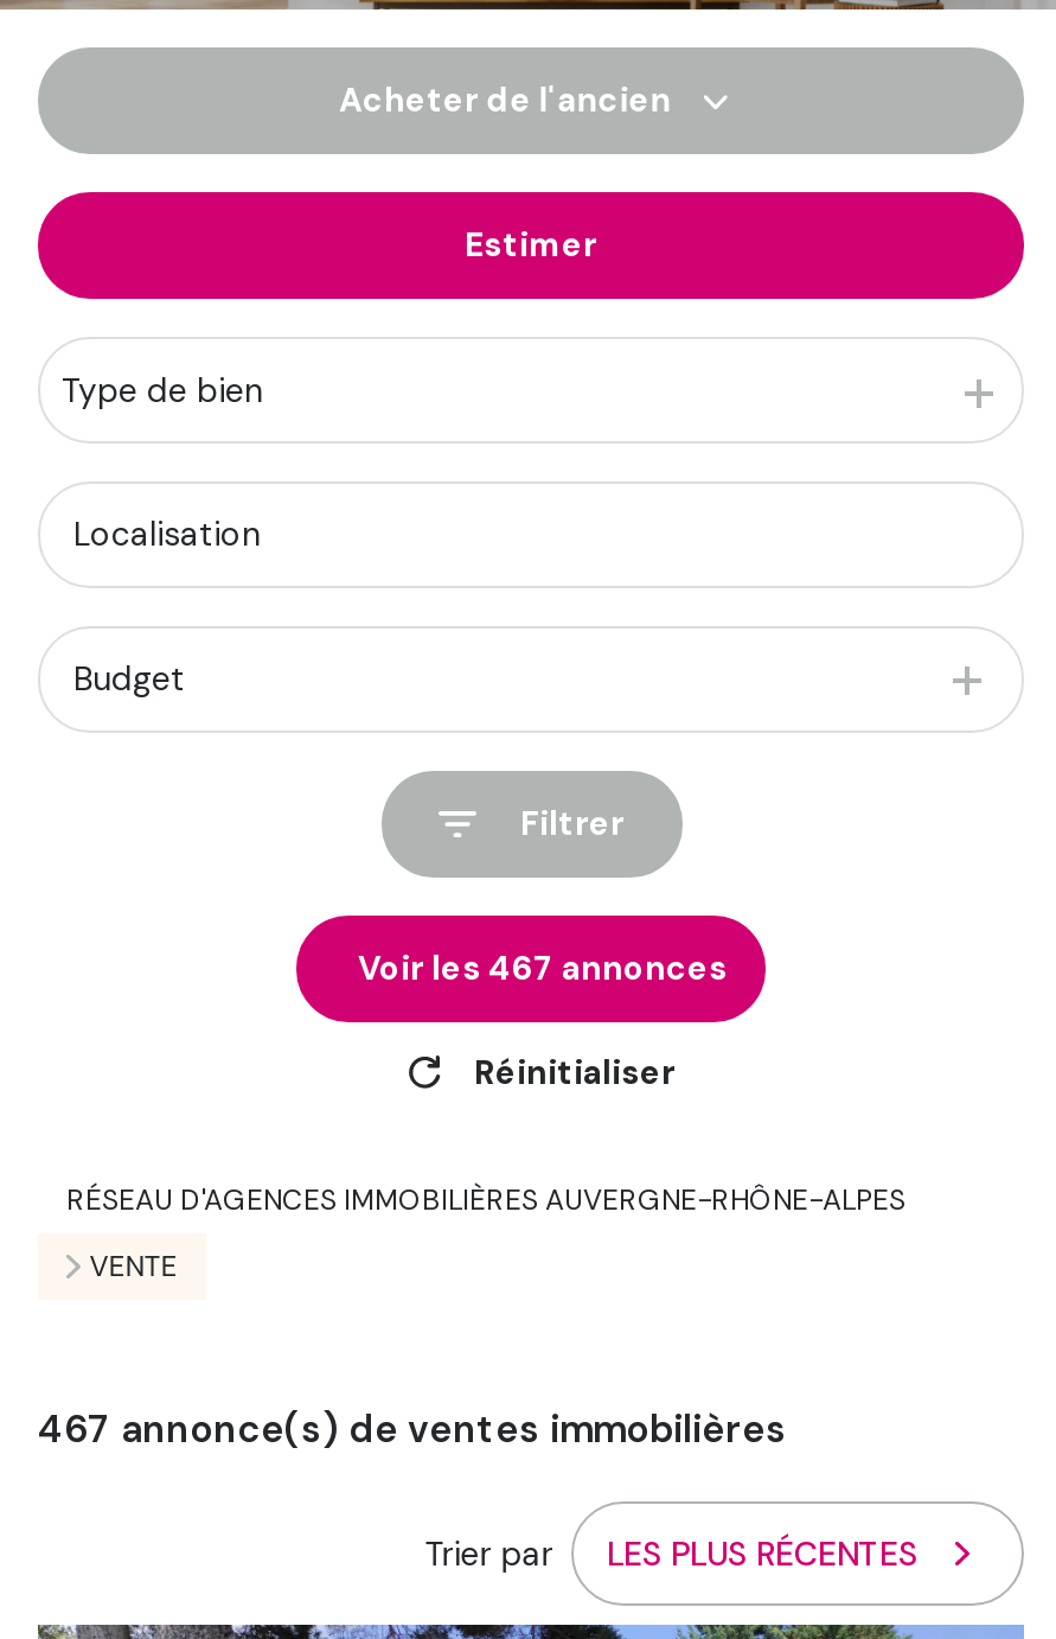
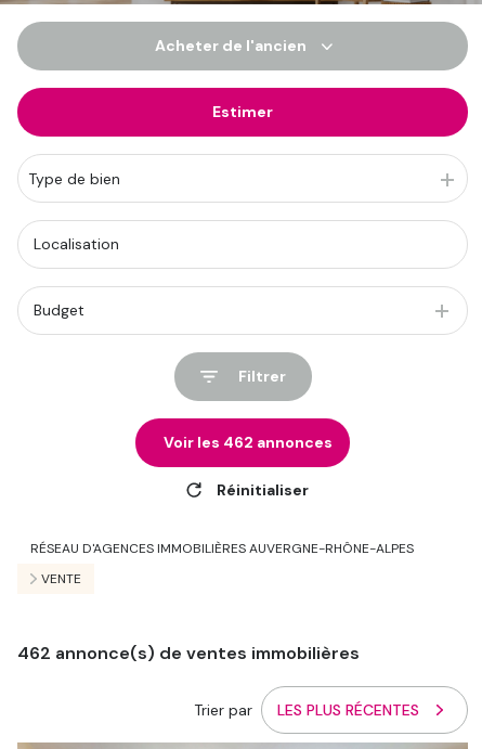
[358,946,728,989] Voir les 467 annonces -> [164,432,333,452] Voir les 462 annonces
[38,1403,787,1453] 467 annonce(s) de ventes immobilières -> [17,641,360,664] 462 annonce(s) de ventes immobilières

